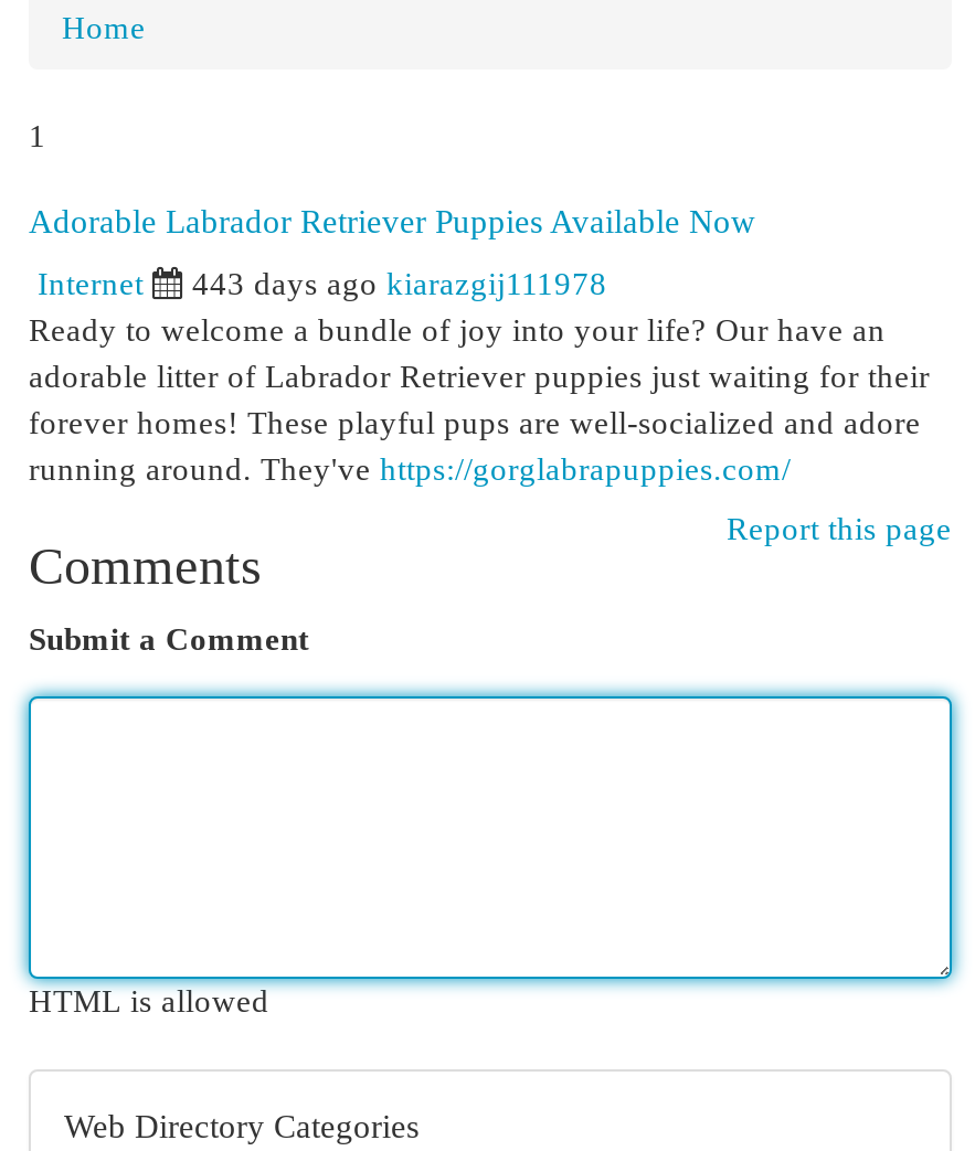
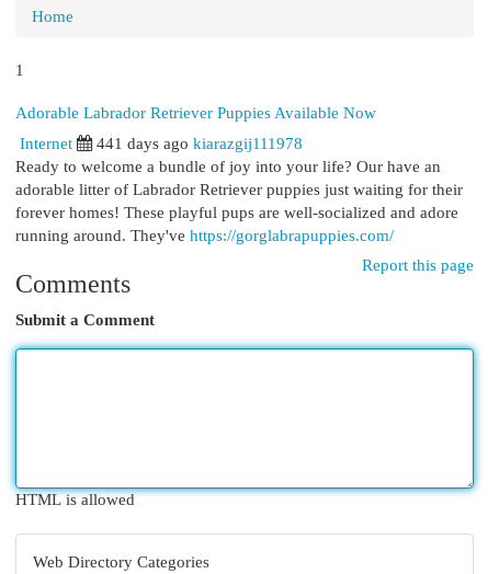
[192,266,607,301] 443 days ago kiarazgij111978 -> [97,135,303,152] 441 days ago kiarazgij111978

